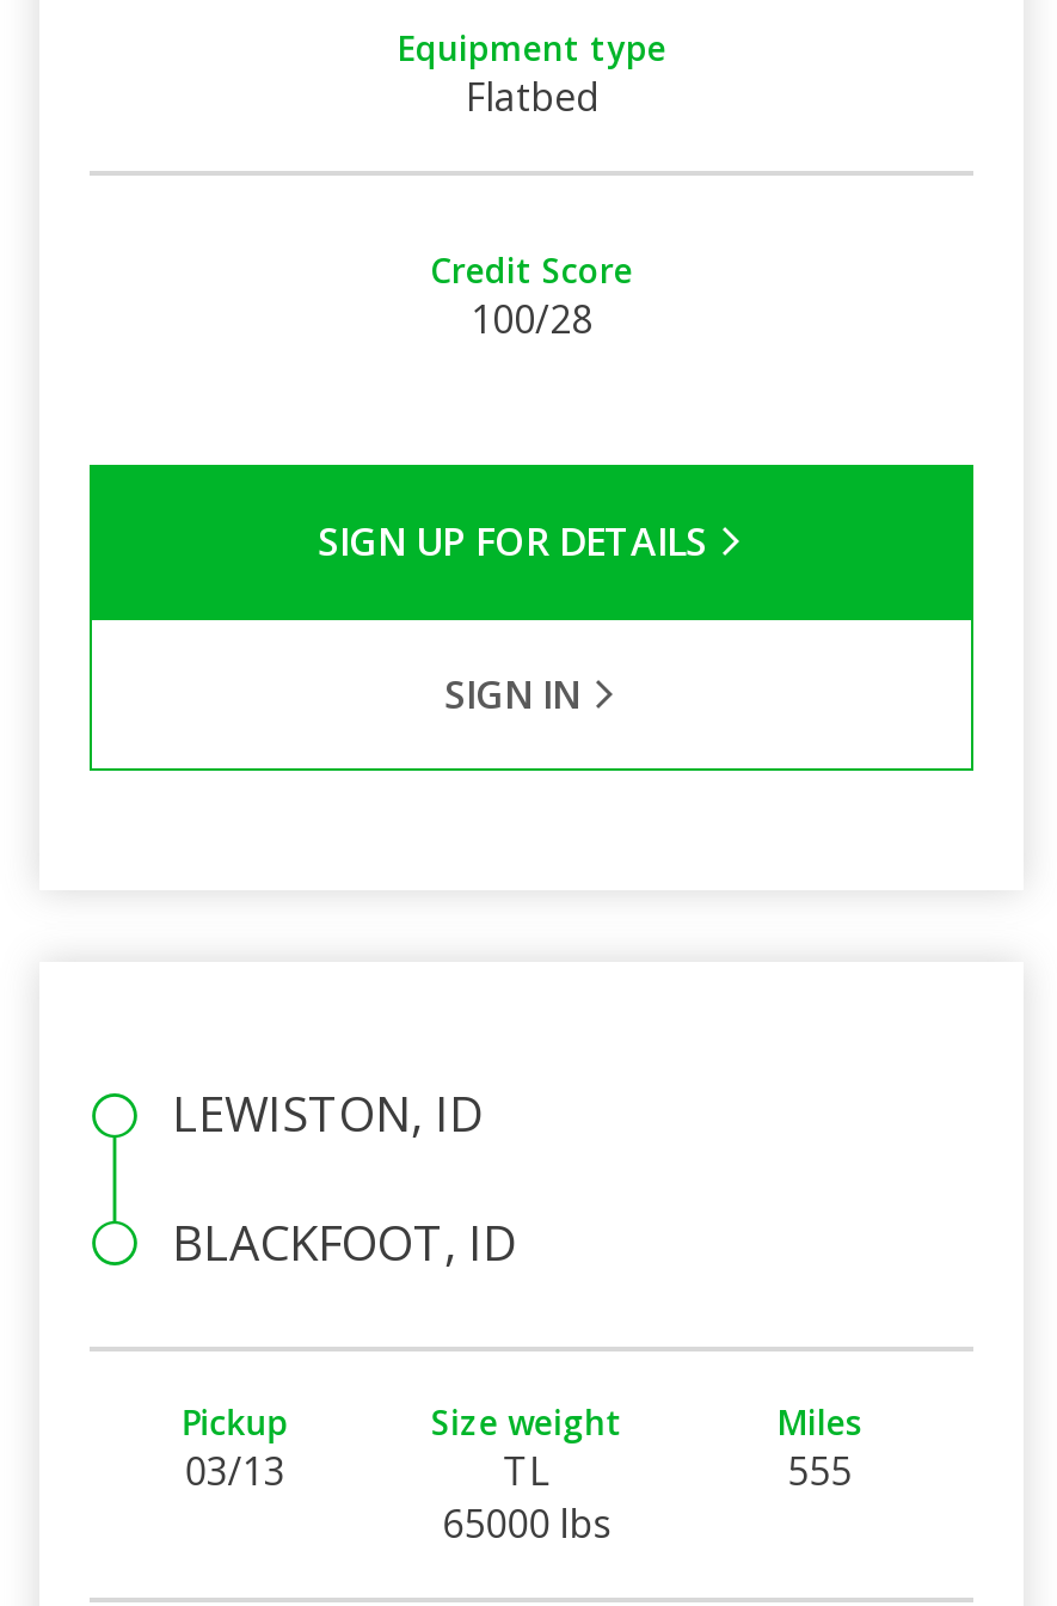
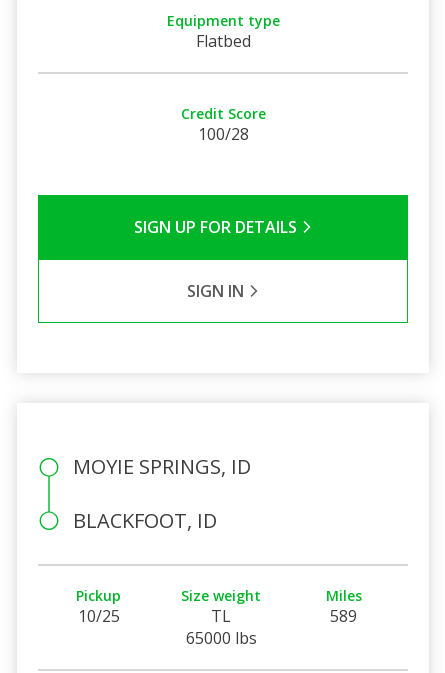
[172,1081,483,1146] LEWISTON, ID -> [72,453,250,480] MOYIE SPRINGS, ID
[184,1444,285,1497] 03/13 -> [78,605,120,627] 10/25
[787,1444,852,1497] 555 -> [330,605,357,627] 589

